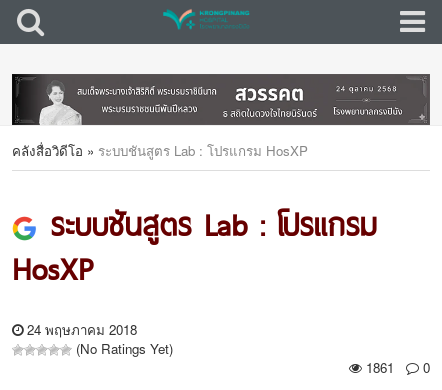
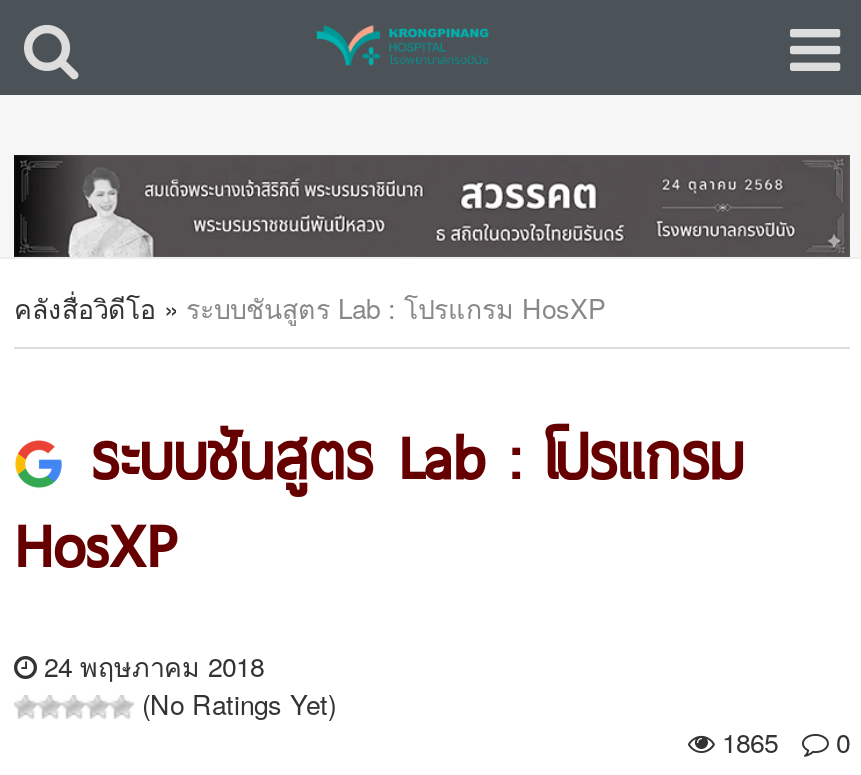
[362,357,430,376] 1861 0 -> [714,722,850,760] 1865 0

